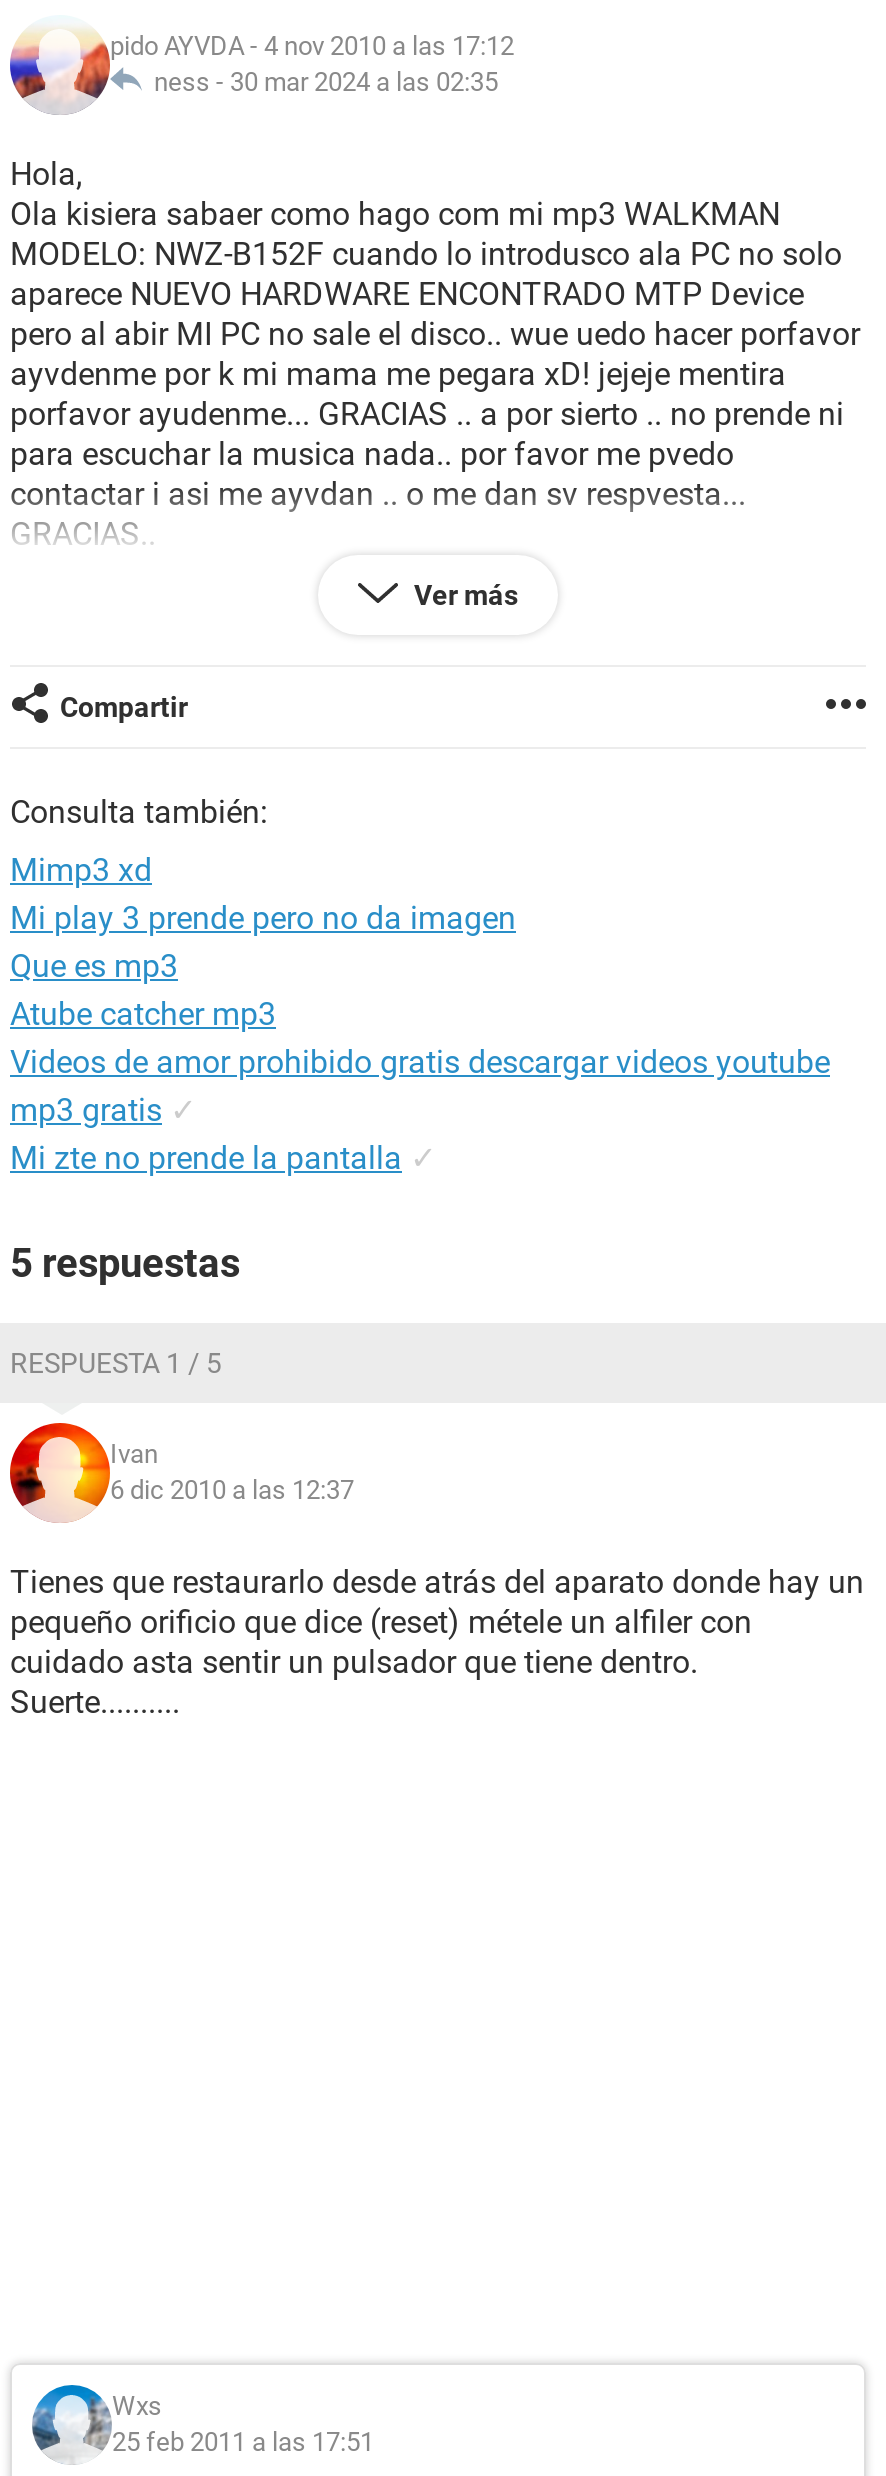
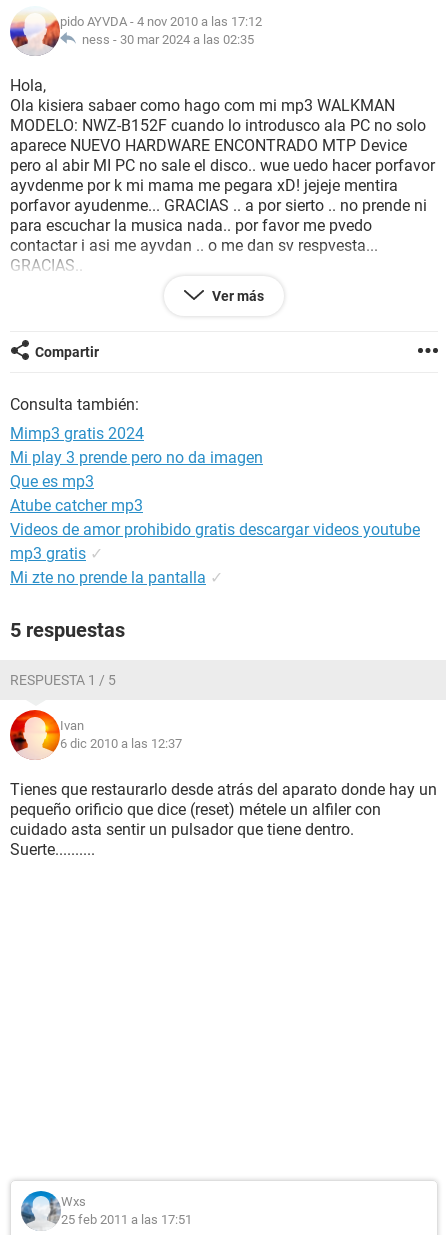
[10,851,152,889] Mimp3 xd -> [10,424,144,443] Mimp3 gratis 2024

